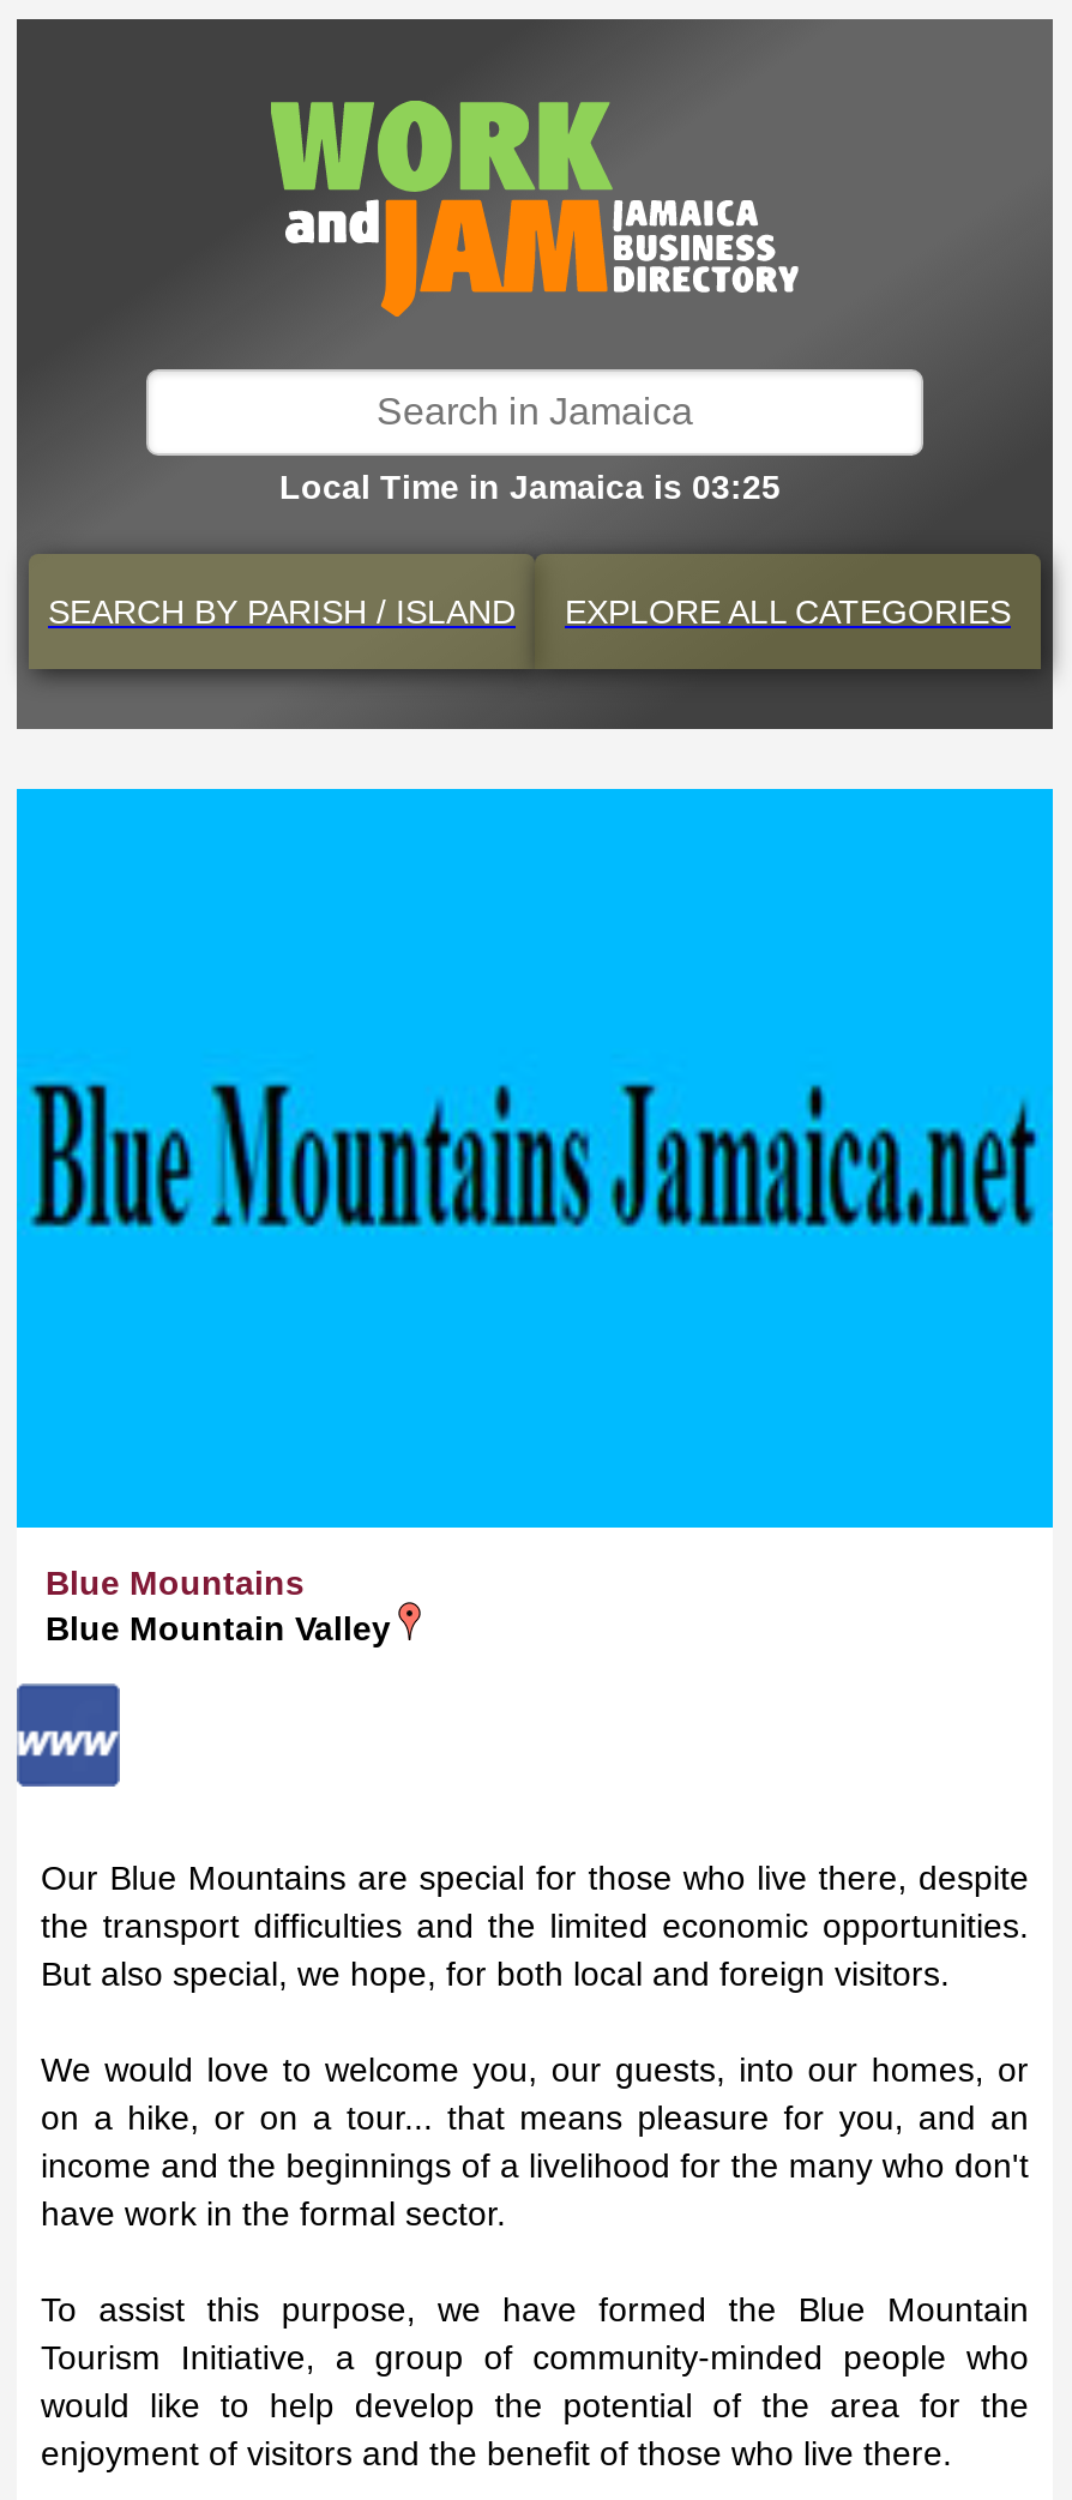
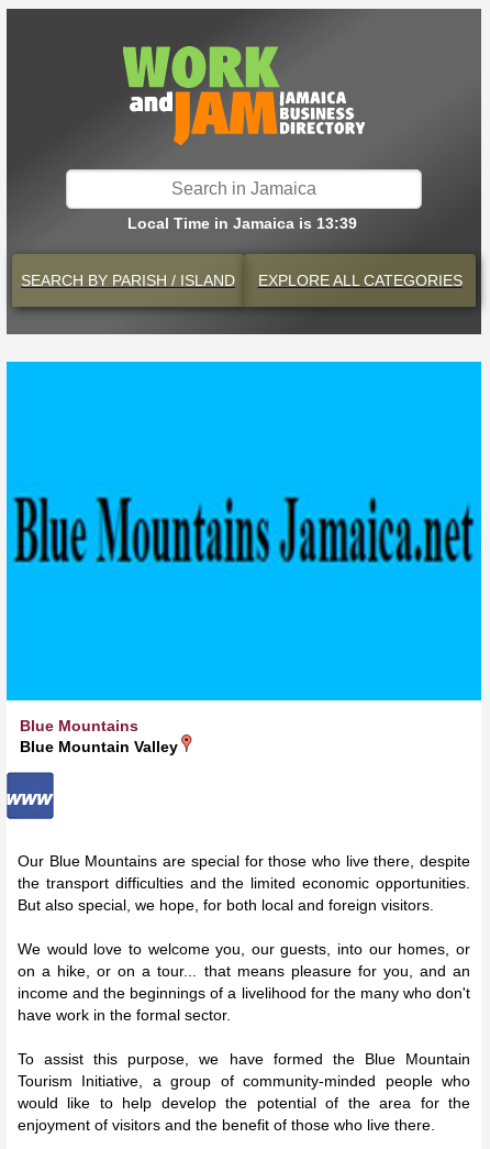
[279,468,781,506] Local Time in Jamaica is 03:25 -> [127,214,357,232] Local Time in Jamaica is 13:39

